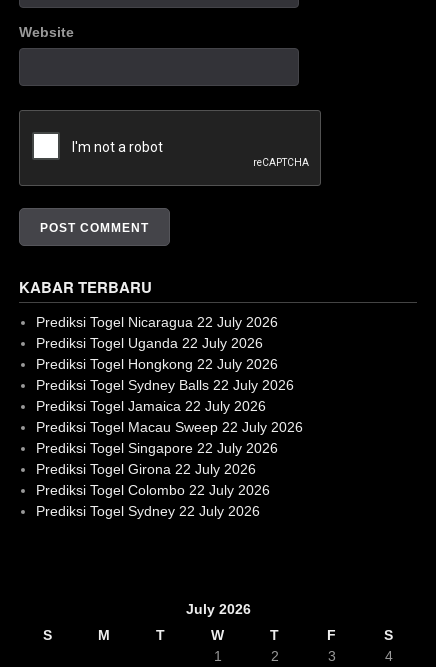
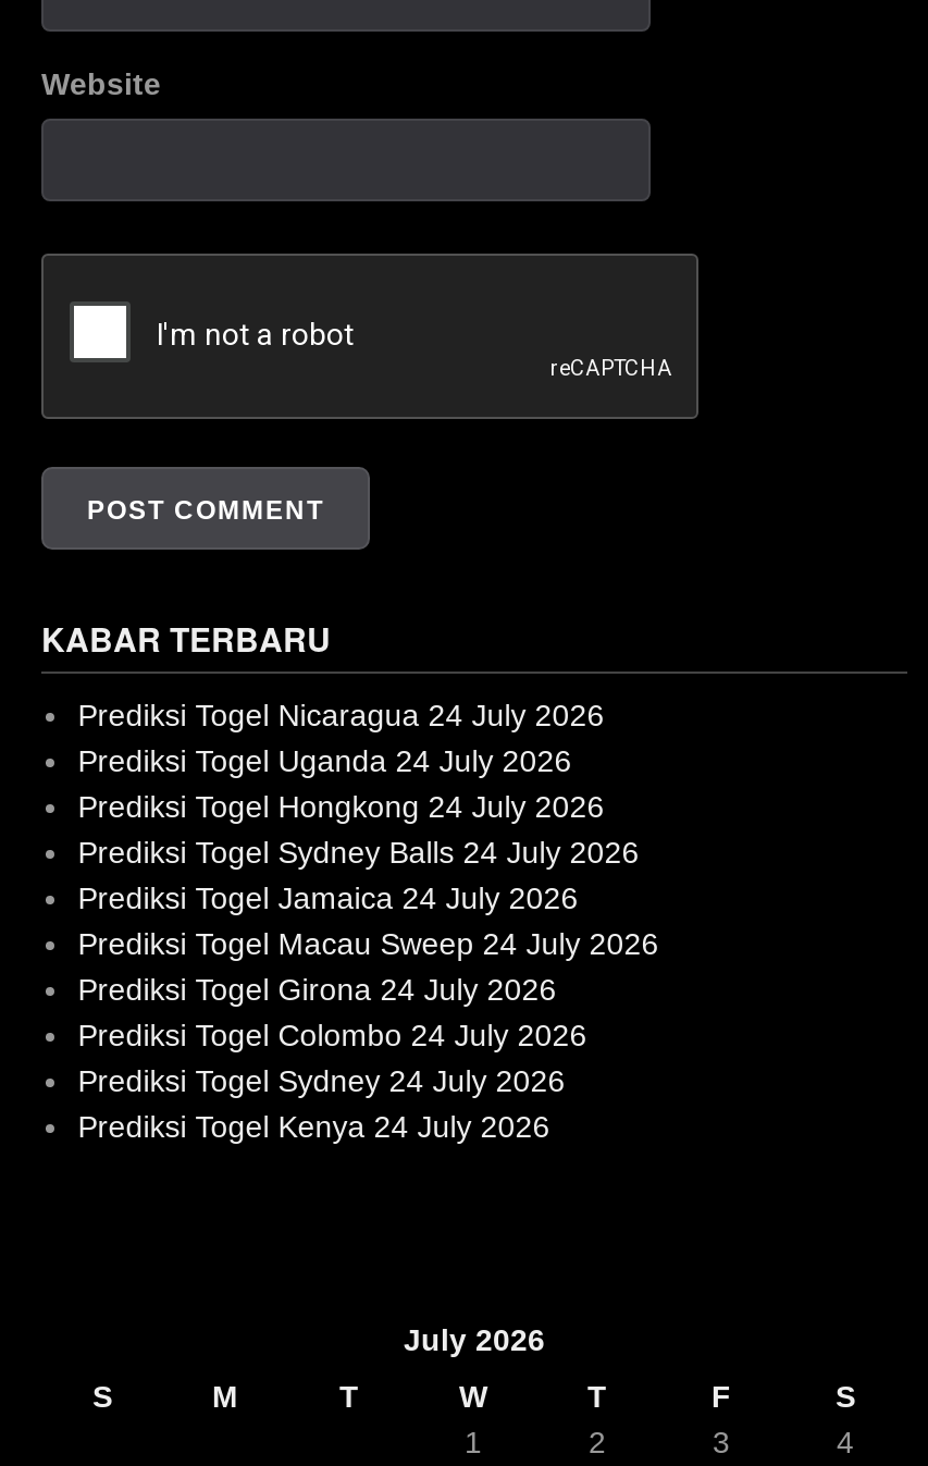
[36,314,278,330] Prediksi Togel Nicaragua 22 July 2026 -> [78,698,604,733] Prediksi Togel Nicaragua 24 July 2026
[36,335,263,351] Prediksi Togel Uganda 22 July 2026 -> [78,744,572,779] Prediksi Togel Uganda 24 July 2026
[36,356,278,372] Prediksi Togel Hongkong 22 July 2026 -> [78,789,604,824] Prediksi Togel Hongkong 24 July 2026
[36,377,294,393] Prediksi Togel Sydney Balls 22 July 2026 -> [78,835,639,870] Prediksi Togel Sydney Balls 24 July 2026
[36,398,266,414] Prediksi Togel Jamaica 22 July 2026 -> [78,881,578,916] Prediksi Togel Jamaica 24 July 2026
[36,419,303,435] Prediksi Togel Macau Sweep 22 July 2026 -> [78,927,659,961] Prediksi Togel Macau Sweep 24 July 2026
[36,440,278,456] Prediksi Togel Singapore 22 July 2026 -> [78,972,557,1007] Prediksi Togel Girona 24 July 2026
[36,461,256,477] Prediksi Togel Girona 22 July 2026 -> [78,1018,587,1053] Prediksi Togel Colombo 24 July 2026
[36,482,270,498] Prediksi Togel Colombo 22 July 2026 -> [78,1064,565,1099] Prediksi Togel Sydney 24 July 2026
[36,503,260,519] Prediksi Togel Sydney 22 July 2026 -> [78,1109,550,1144] Prediksi Togel Kenya 24 July 2026

